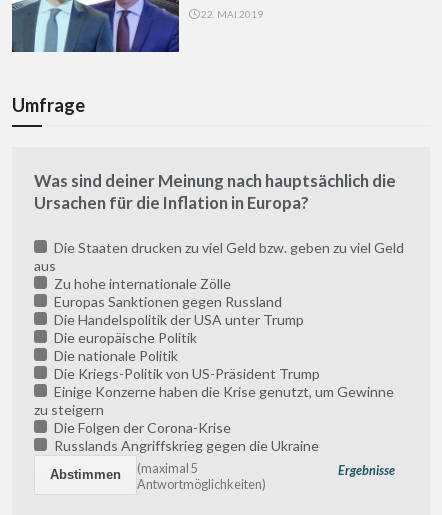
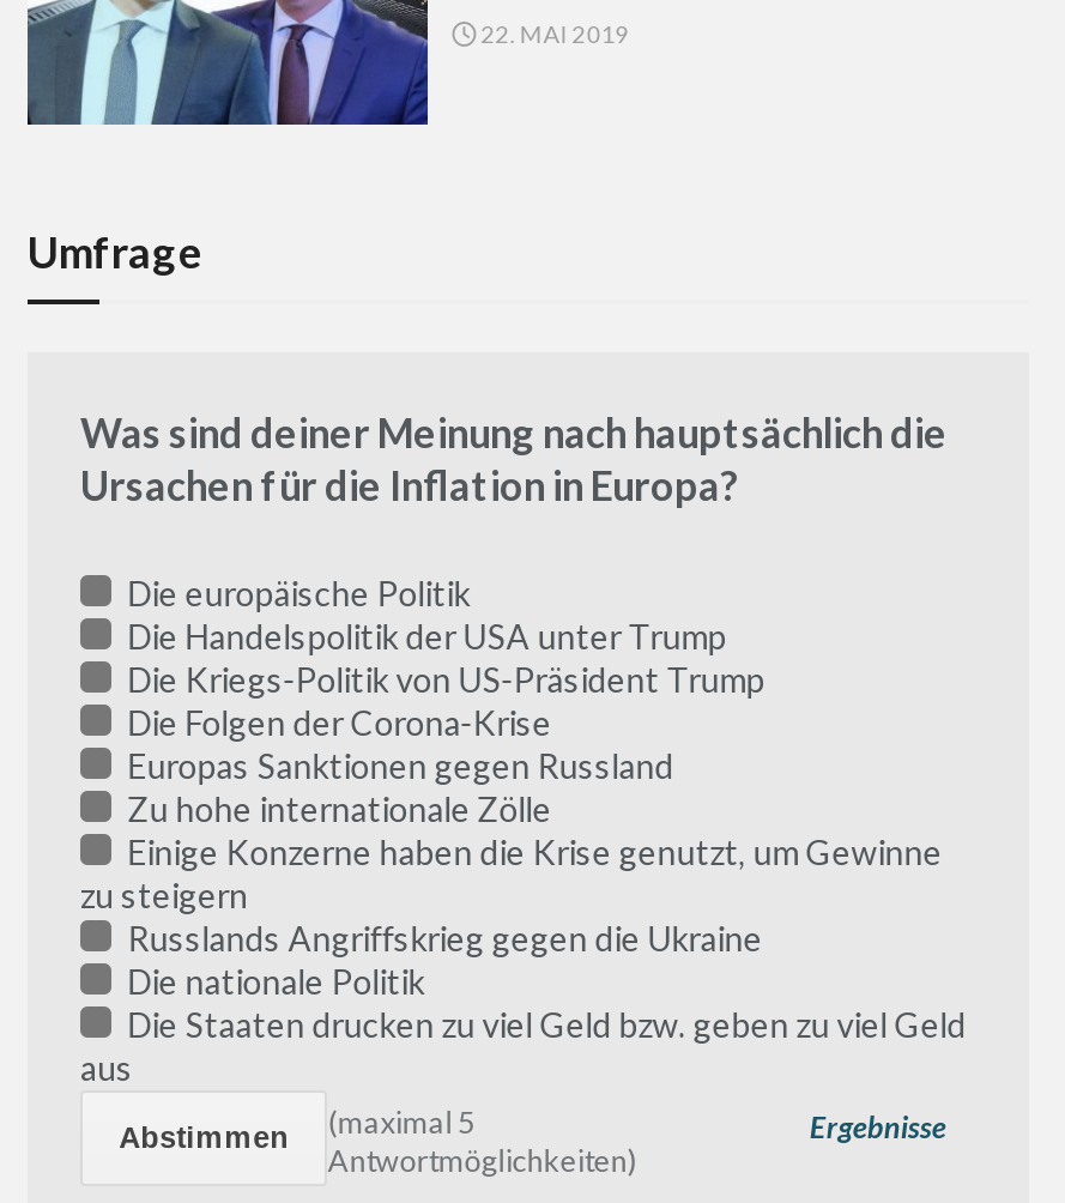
moved [34,239,404,274] -> [80,1004,966,1088]: Die Staaten drucken zu viel Geld bzw. geben zu viel Geld | aus
moved [34,275,394,454] -> [80,573,942,1001]: Zu hohe internationale Zölle | Europas Sanktionen gegen Russland | Die Handelspolitik der USA unter Trump | ... | Die Folgen der Corona-Krise | Russlands Angriffskrieg gegen die Ukraine

